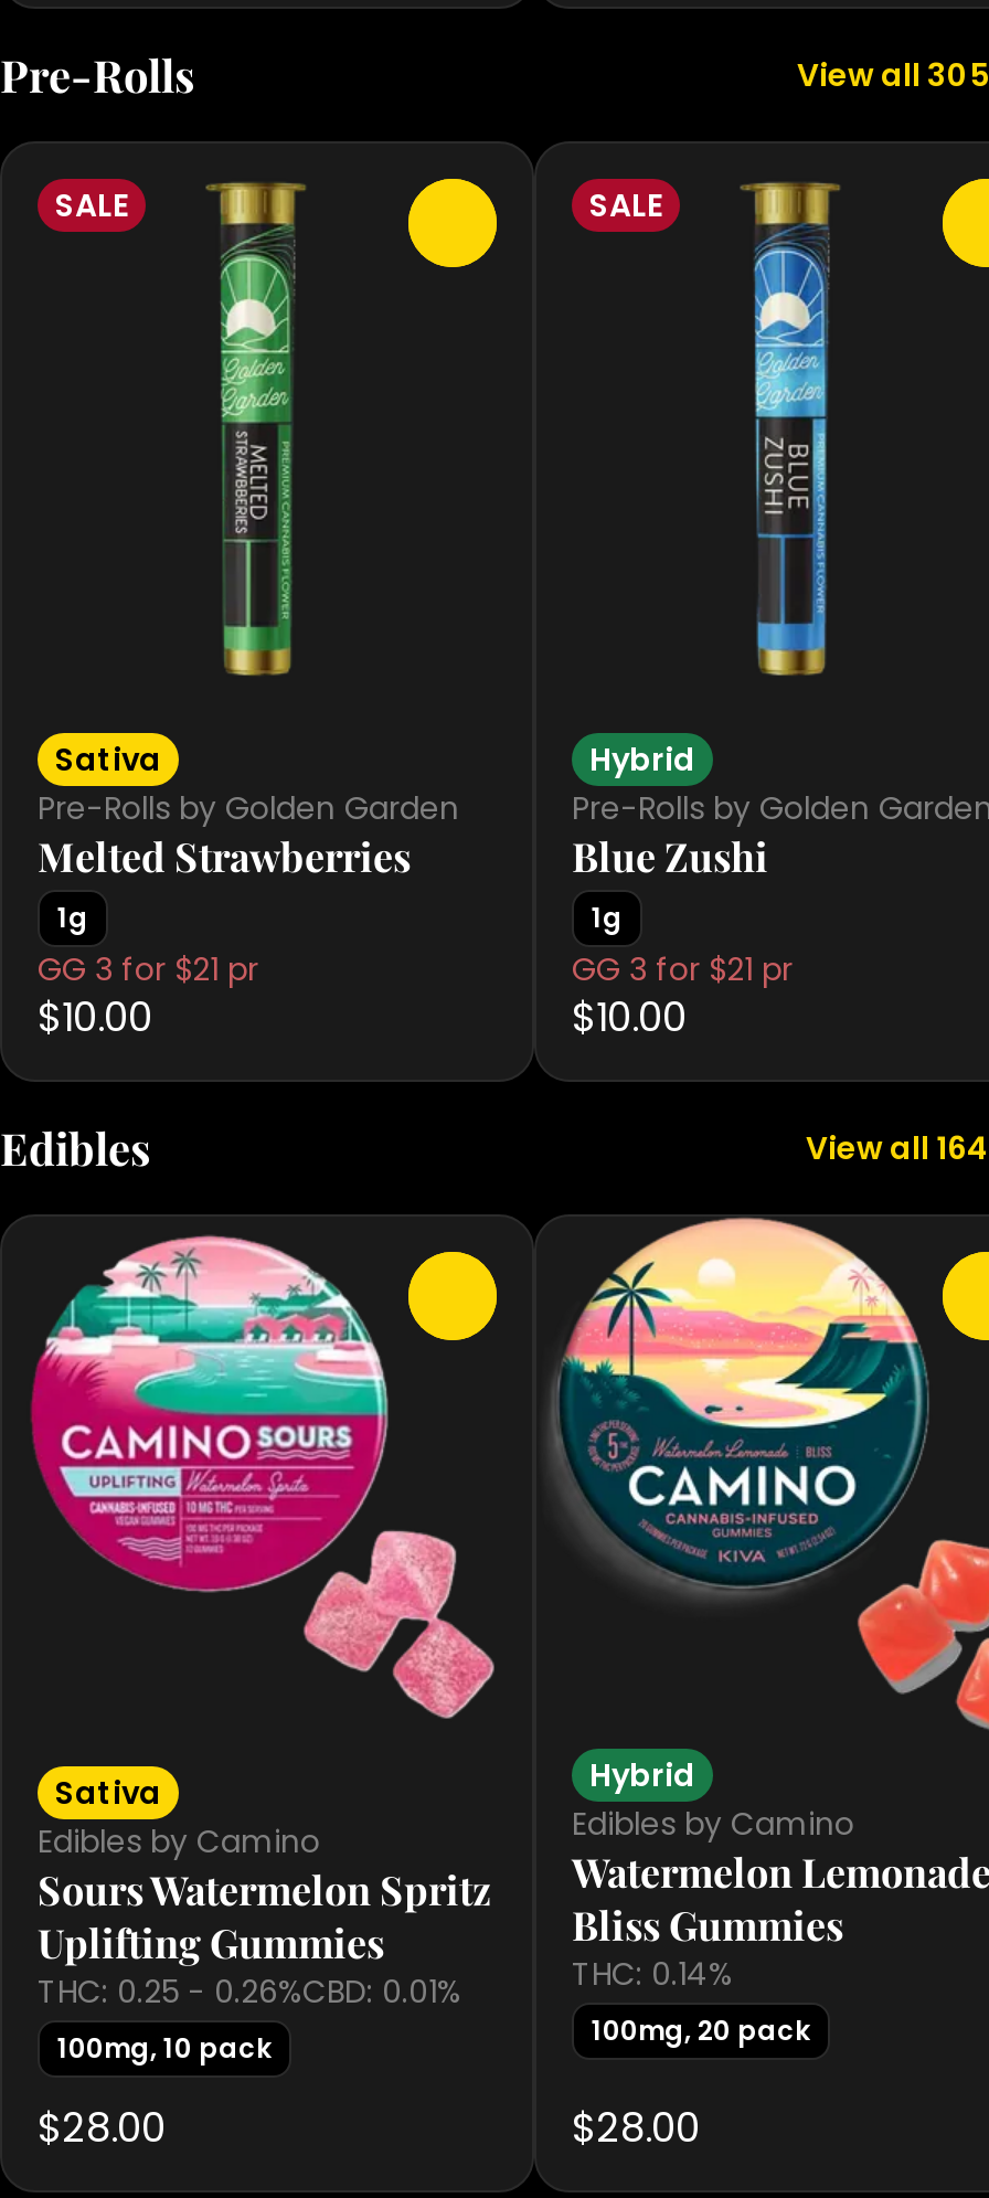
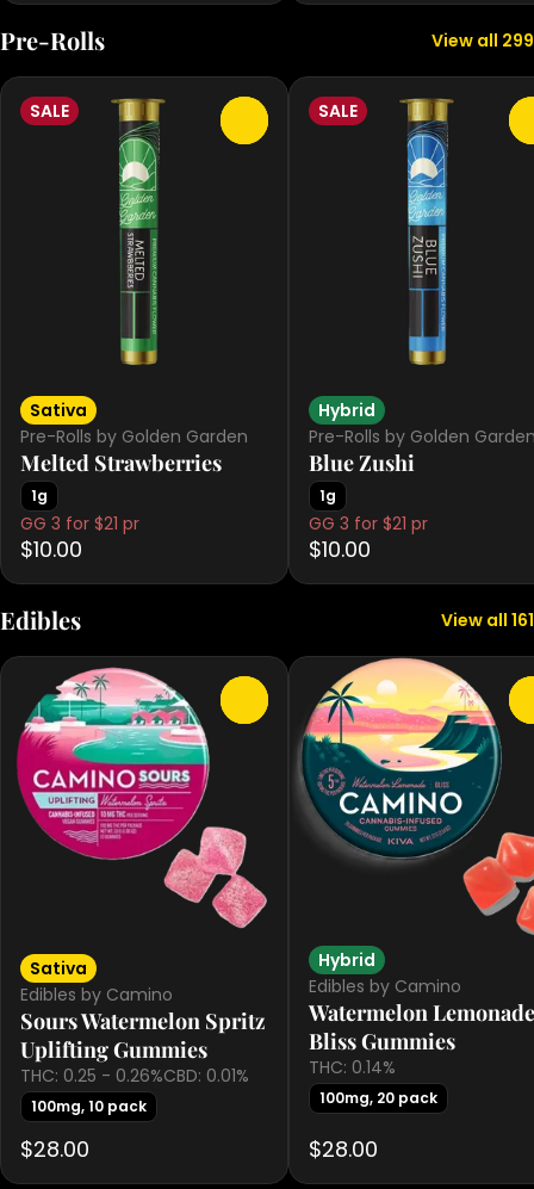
[797,53,989,97] View all 305 -> [431,29,534,52] View all 299
[806,1126,989,1170] View all 164 -> [441,608,534,632] View all 161

